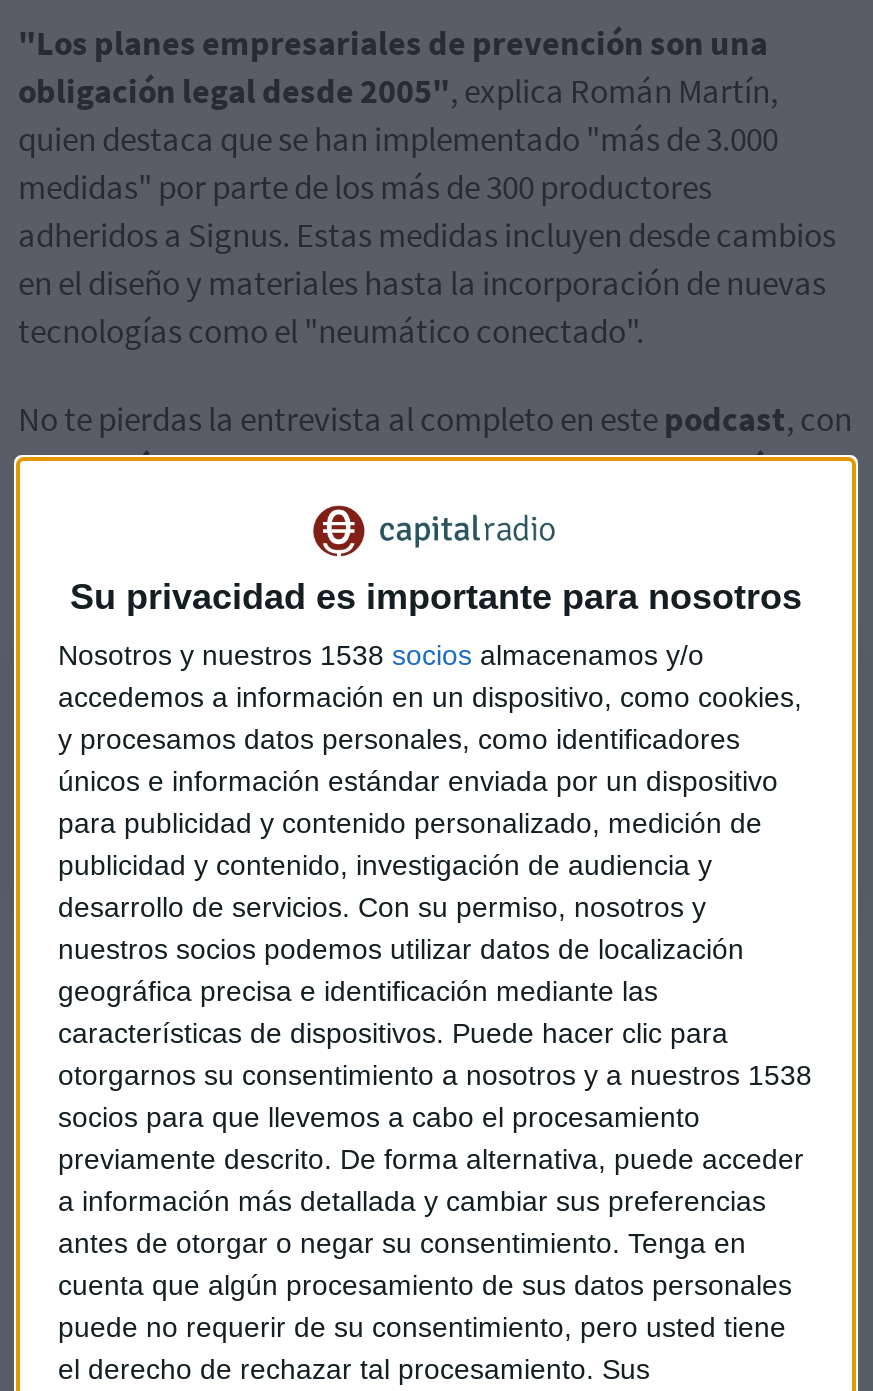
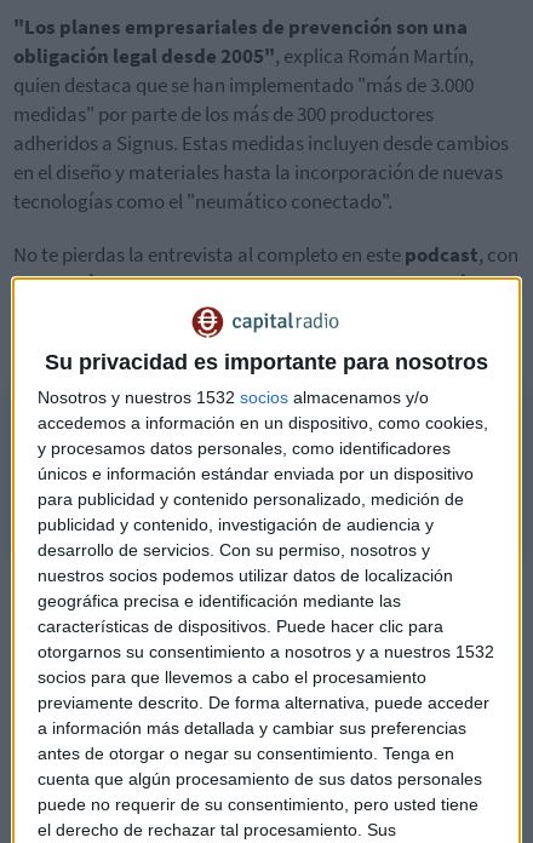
[58,639,704,671] Nosotros y nuestros 1538 socios almacenamos y/o -> [38,388,429,407] Nosotros y nuestros 1532 socios almacenamos y/o
[58,1059,812,1091] otorgarnos su consentimiento a nosotros y a nuestros 1538 -> [38,642,494,662] otorgarnos su consentimiento a nosotros y a nuestros 1532

